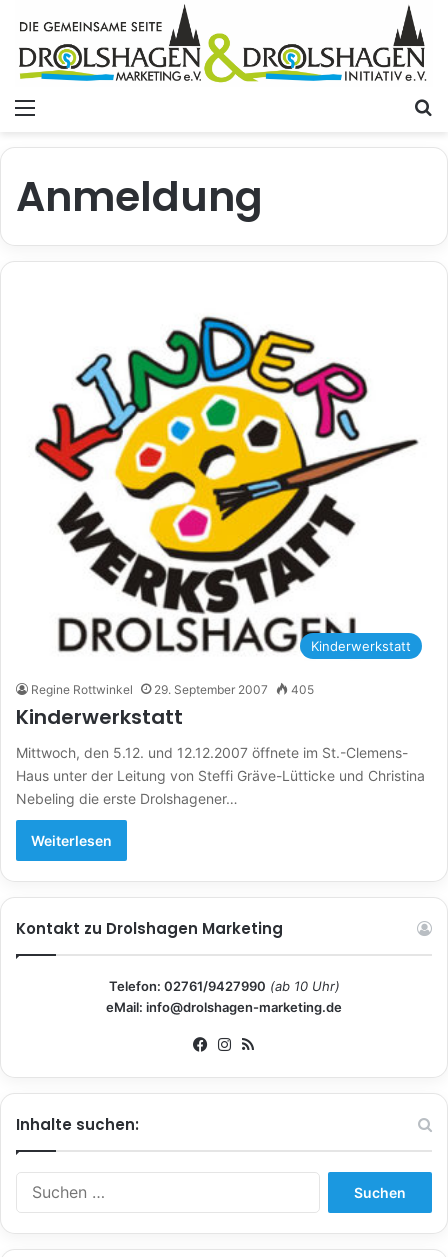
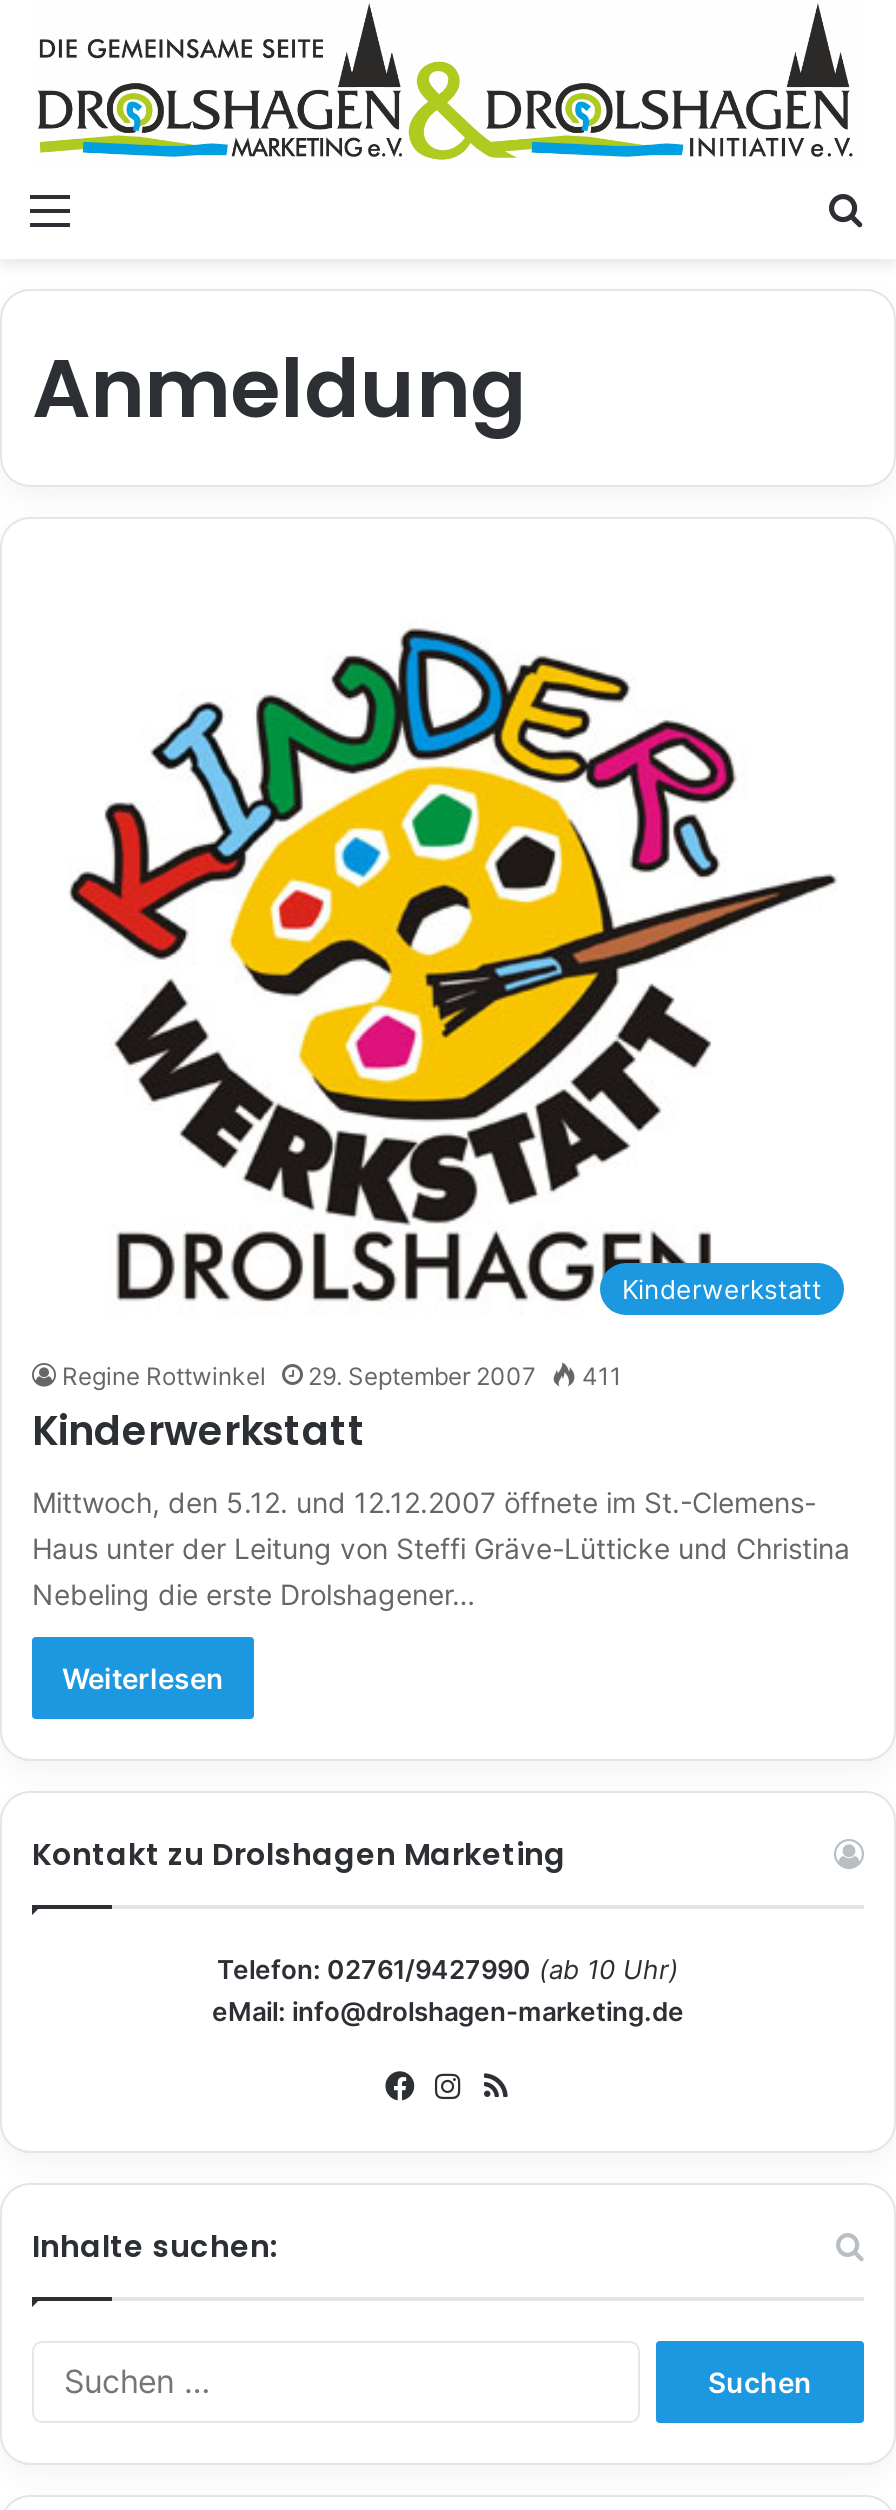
[31,682,314,697] Regine Rottwinkel 29. September 2007 405 -> [62,1360,622,1390] Regine Rottwinkel 29. September 2007 411

